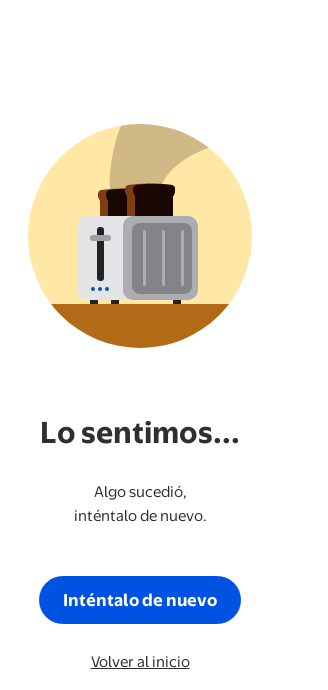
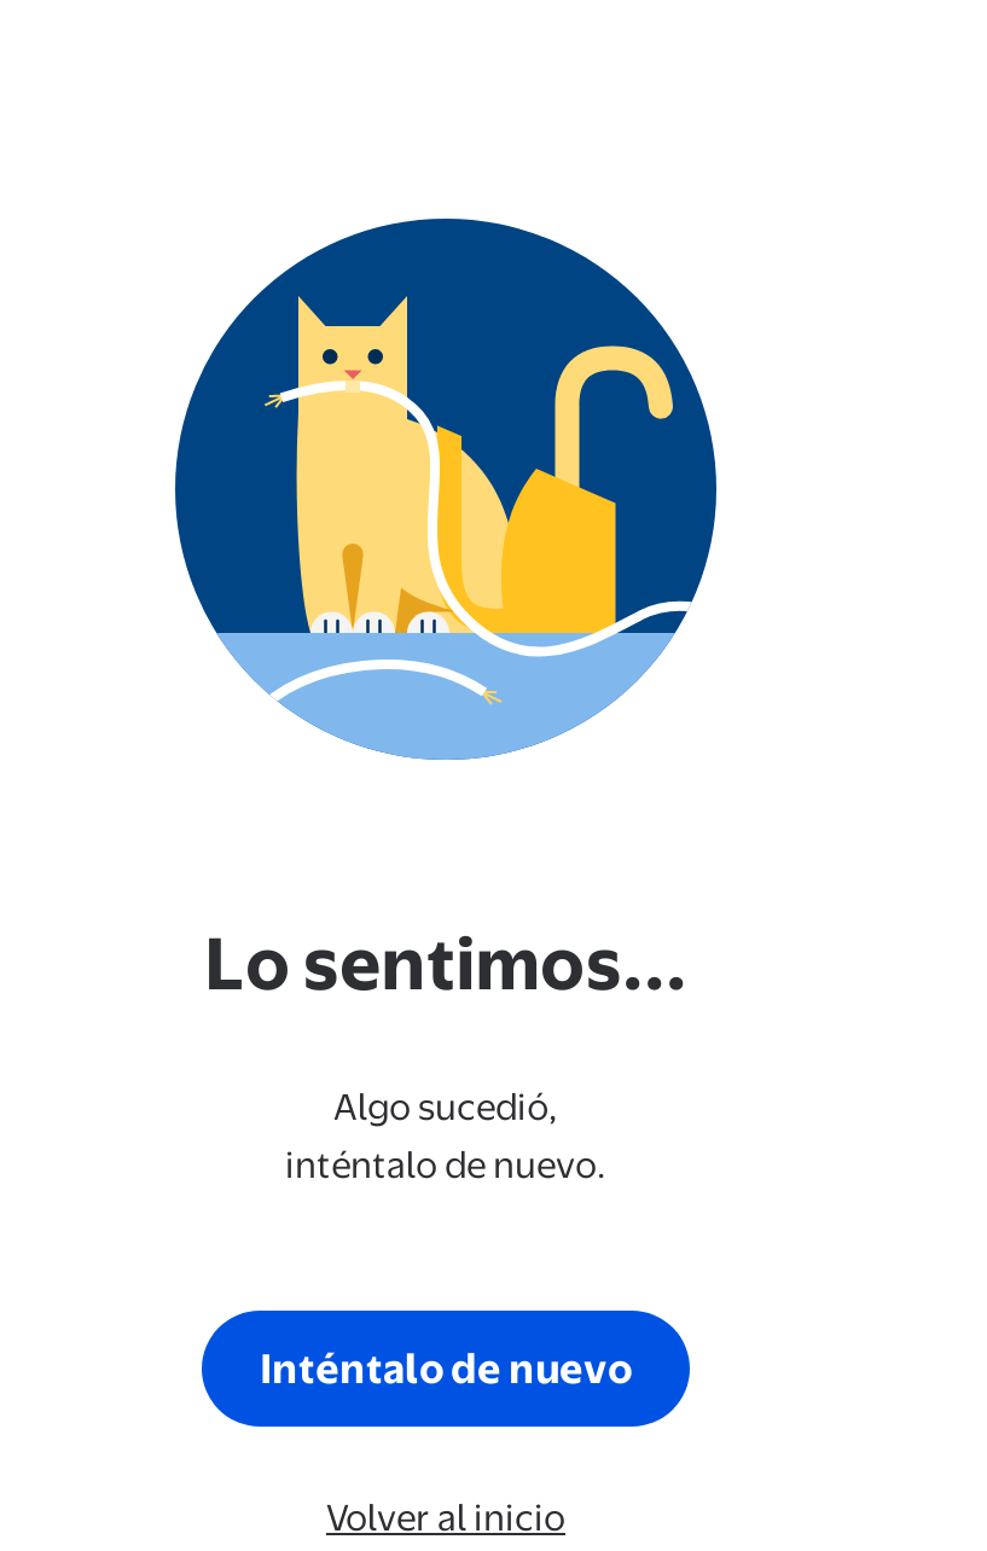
[28,124,252,349] [image] -> [173,216,719,762] [image]

